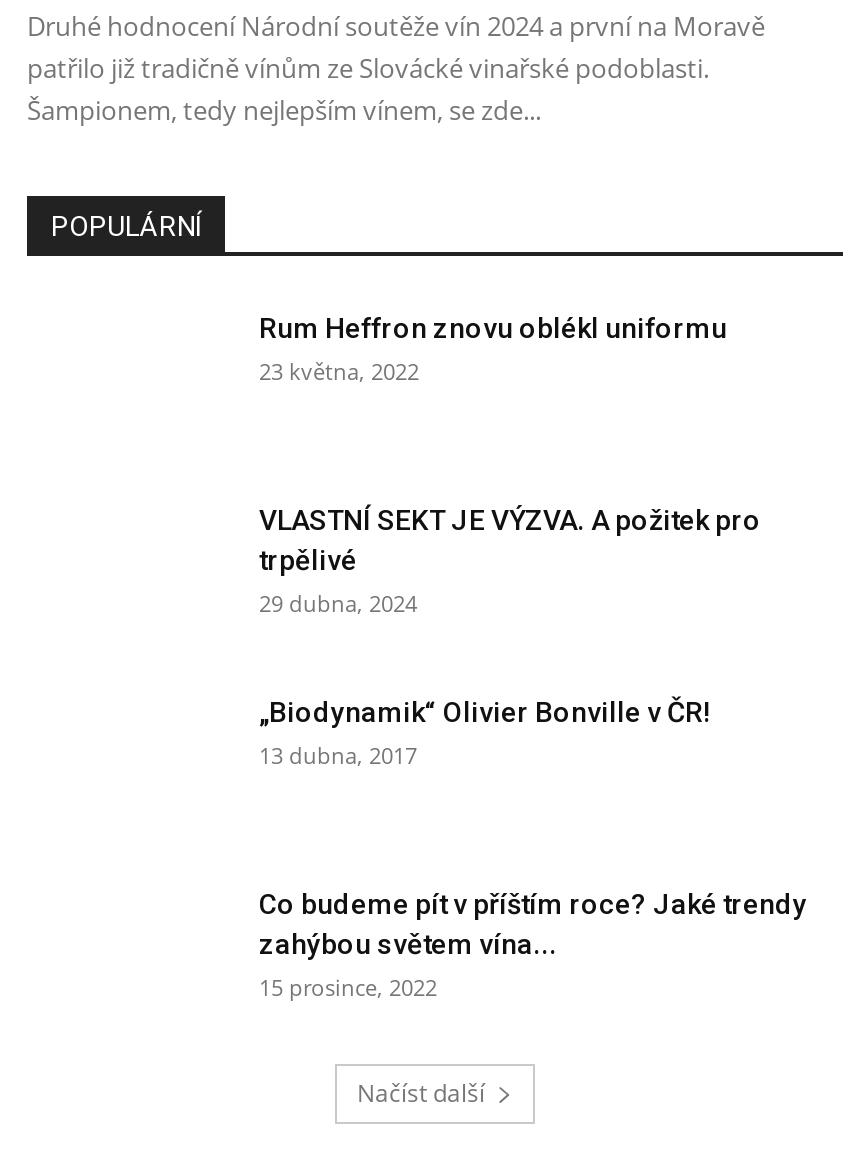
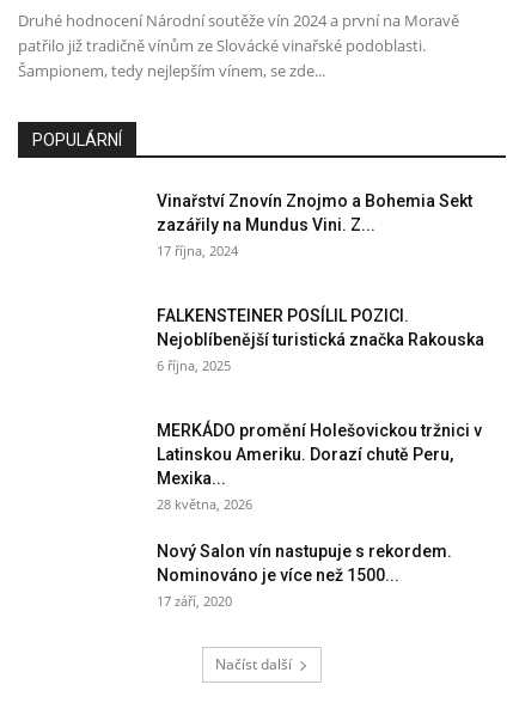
[259,313,727,387] Rum Heffron znovu oblékl uniformu | 23 května, 2022 -> [157,192,472,260] Vinařství Znovín Znojmo a Bohemia Sekt | zazářily na Mundus Vini. Z... | 17 října, 2024
[259,505,761,619] VLASTNÍ SEKT JE VÝZVA. A požitek pro | trpělivé | 29 dubna, 2024 -> [157,307,484,375] FALKENSTEINER POSÍLIL POZICI. | Nejoblíbenější turistická značka Rakouska | 6 října, 2025
[259,697,711,771] „Biodynamik“ Olivier Bonville v ČR! | 13 dubna, 2017 -> [157,421,482,514] MERKÁDO promění Holešovickou tržnici v | Latinskou Ameriku. Dorazí chutě Peru, | Mexika... | 28 května, 2026
[259,889,807,1003] Co budeme pít v příštím roce? Jaké trendy | zahýbou světem vína... | 15 prosince, 2022 -> [157,542,452,610] Nový Salon vín nastupuje s rekordem. | Nominováno je více než 1500... | 17 září, 2020

